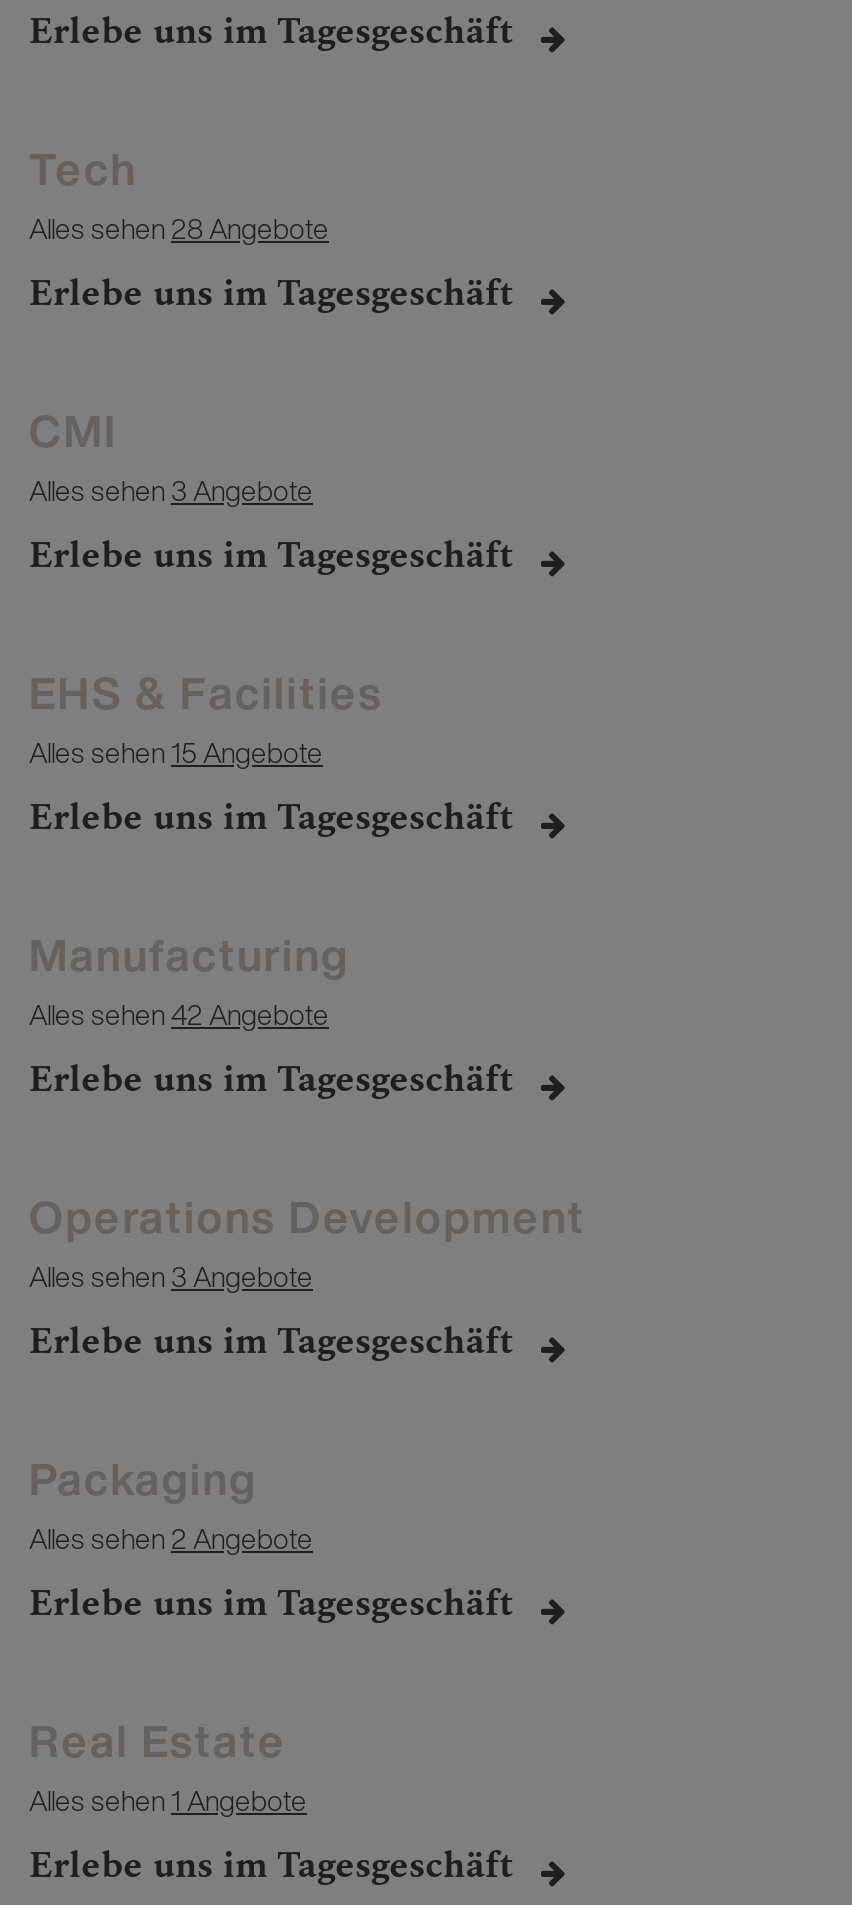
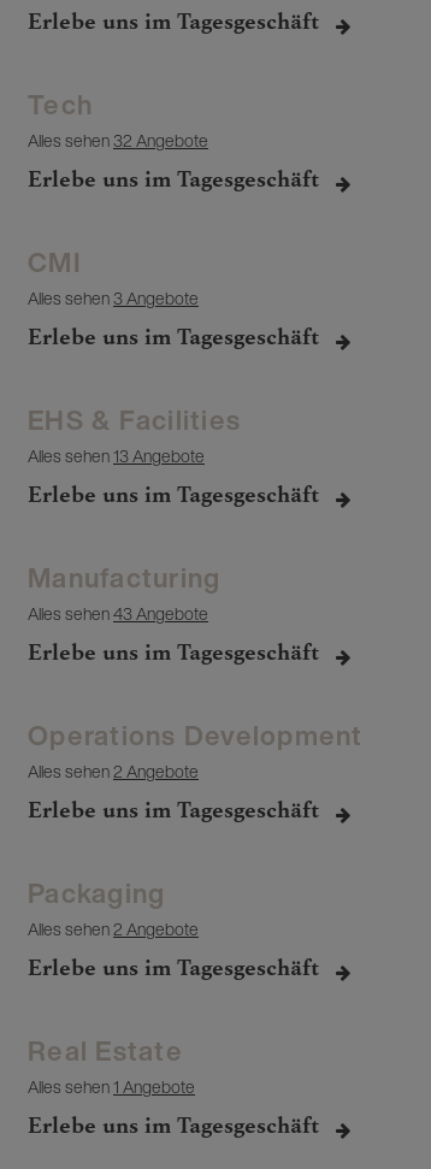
[29,207,329,249] Alles sehen 28 Angebote -> [28,128,208,153] Alles sehen 32 Angebote
[29,731,323,773] Alles sehen 15 Angebote -> [28,443,205,468] Alles sehen 13 Angebote
[29,993,329,1035] Alles sehen 42 Angebote -> [28,601,208,626] Alles sehen 43 Angebote
[29,1255,313,1297] Alles sehen 3 Angebote -> [28,758,199,784] Alles sehen 2 Angebote

